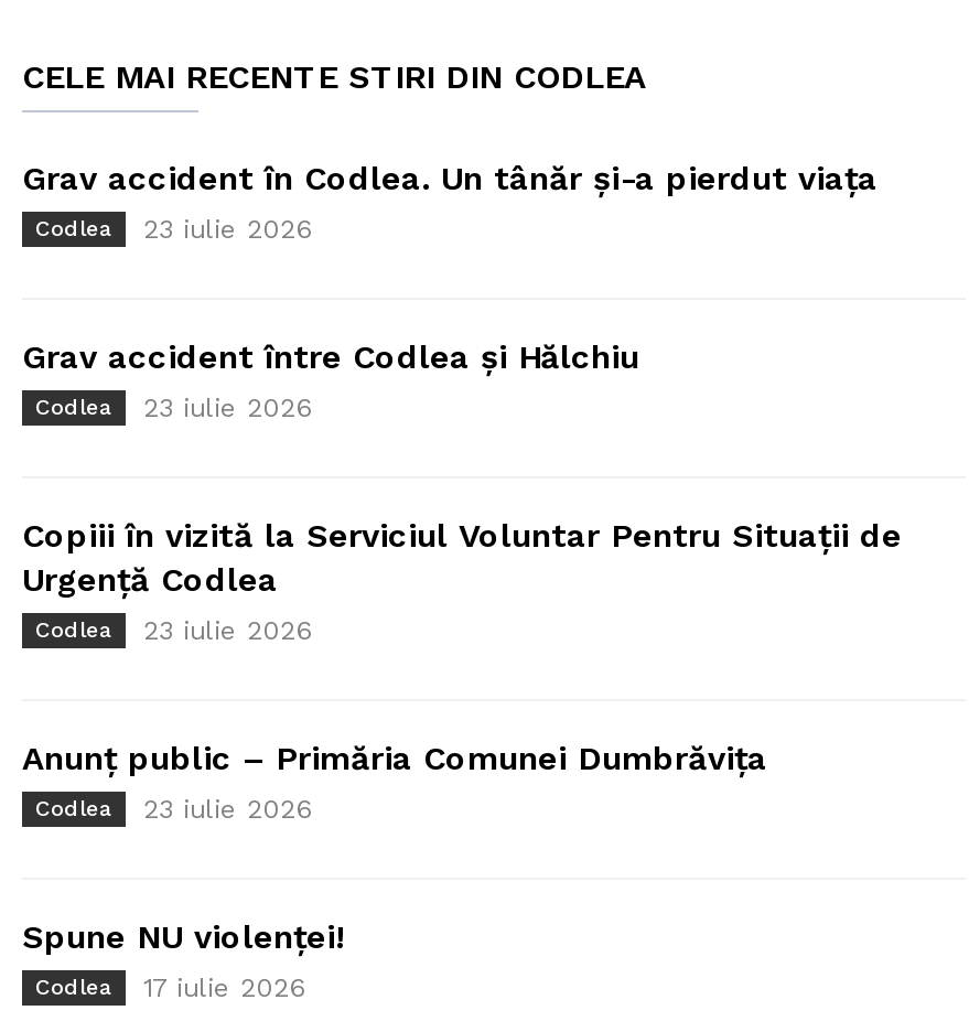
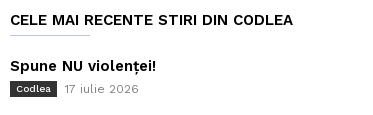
[22,158,902,824] Grav accident în Codlea. Un tânăr și-a pierdut viața | Codlea | 23 iulie 2026 | Grav accident între Codlea și Hălchiu | Codlea | 23 iulie 2026 | Copiii în vizită la Serviciul Voluntar Pentru Situații de | Urgență Codlea | Codlea | 23 iulie 2026 | Anunț public – Primăria Comunei Dumbrăvița | Codlea | 23 iulie 2026 -> none

